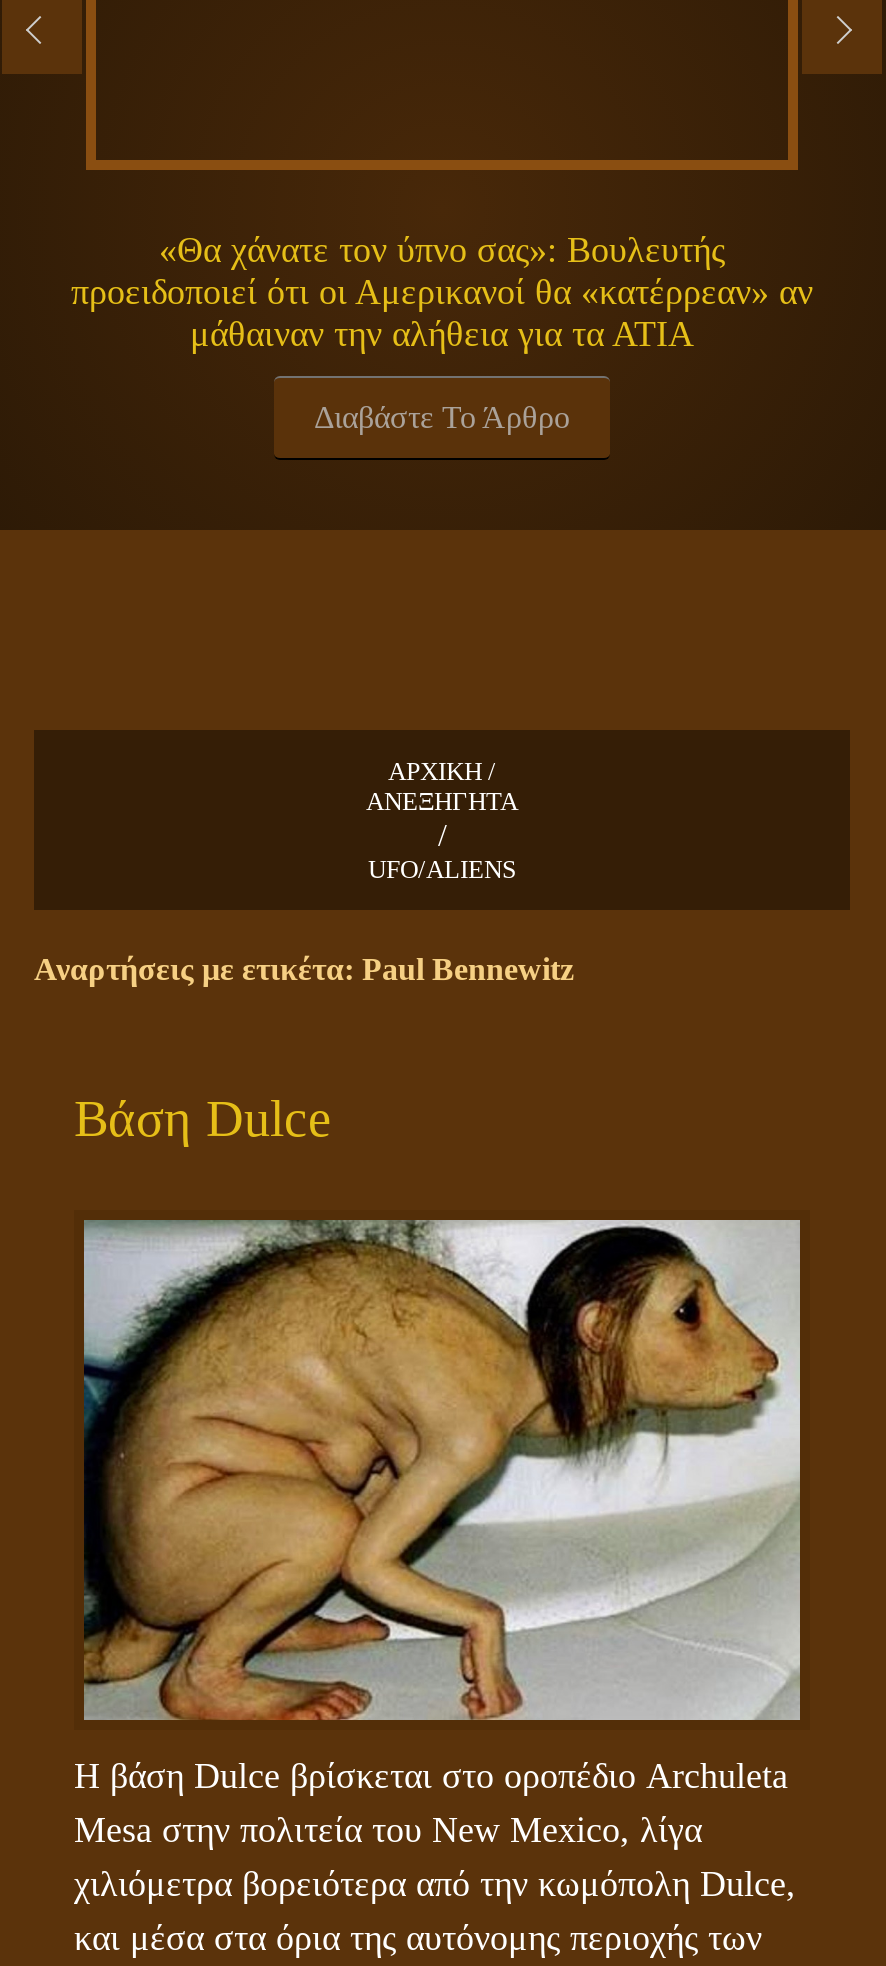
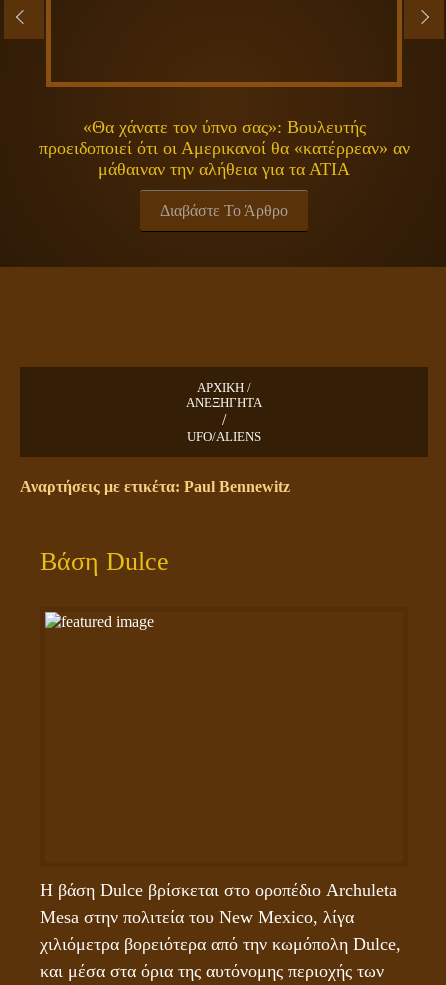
[82,1218,802,1722] [image] -> none

